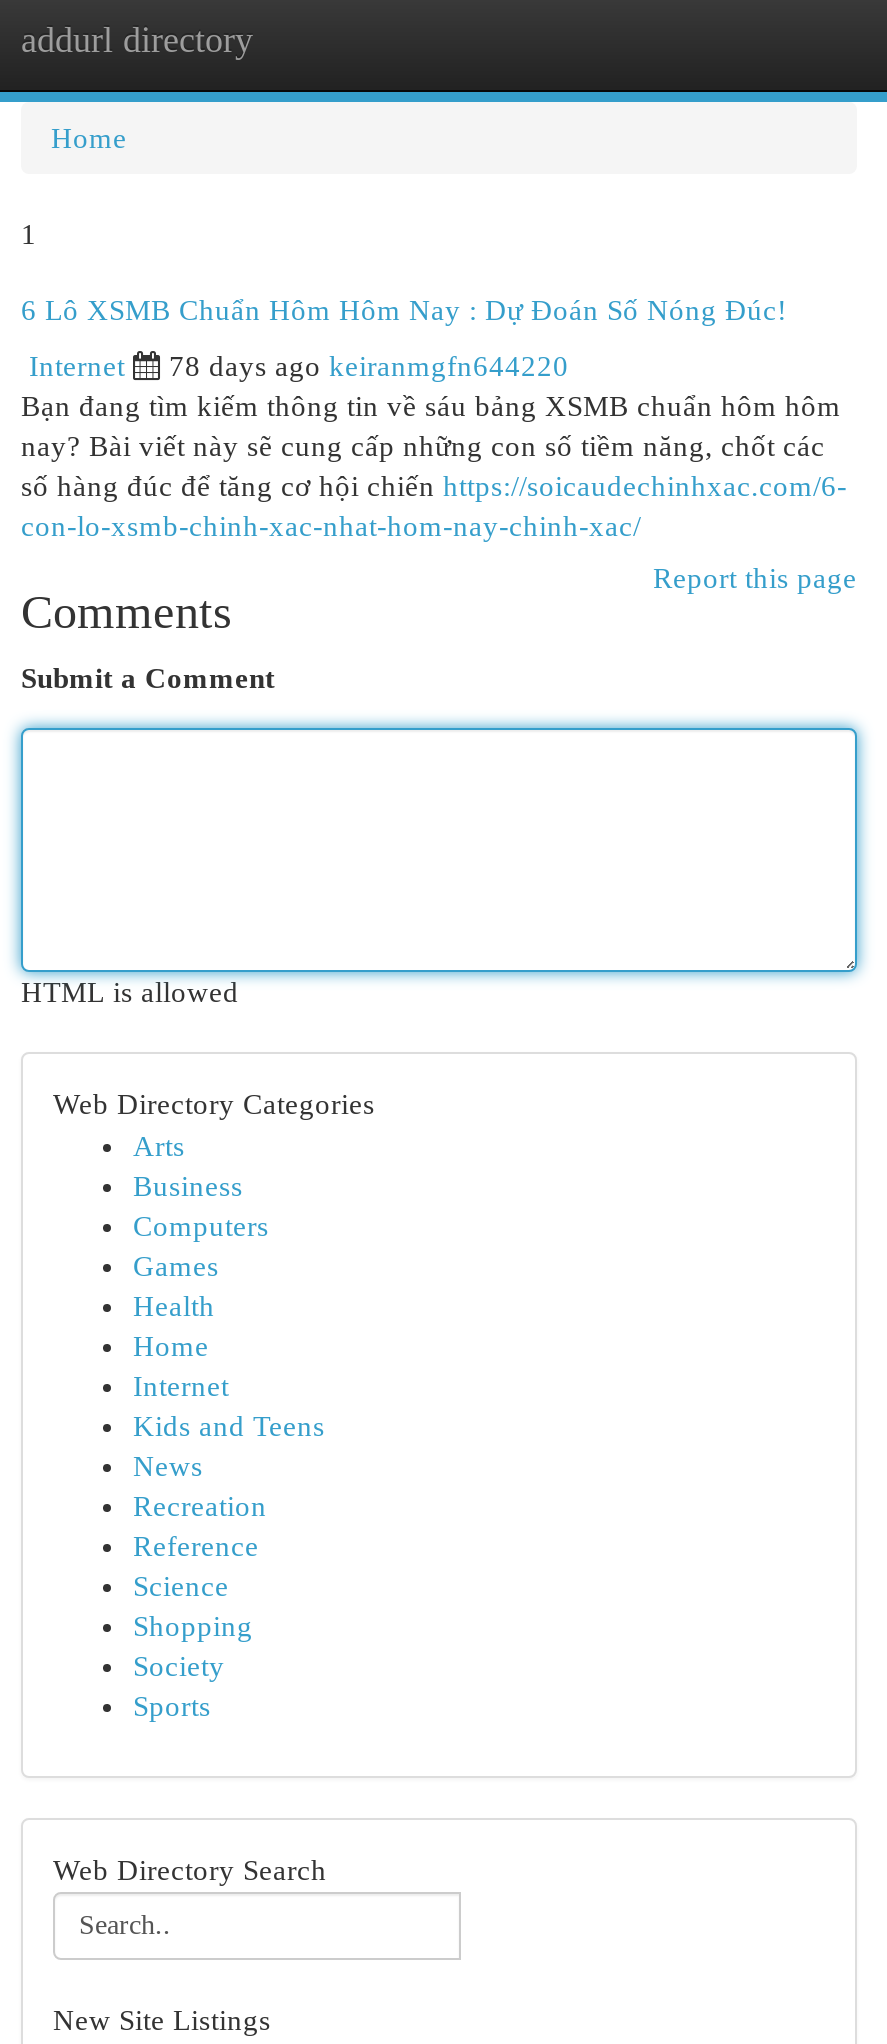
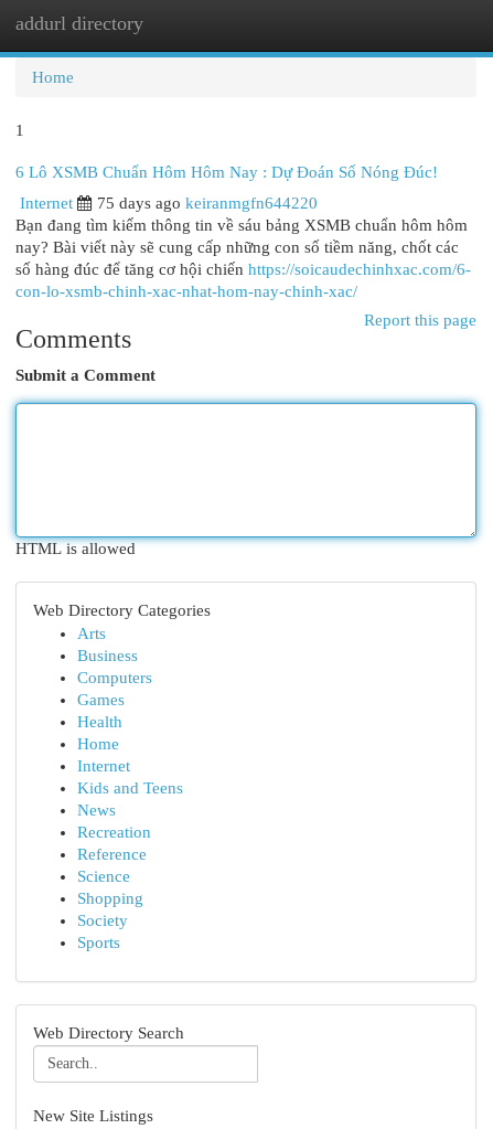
[169,350,569,382] 78 days ago keiranmgfn644220 -> [97,194,318,212] 75 days ago keiranmgfn644220

